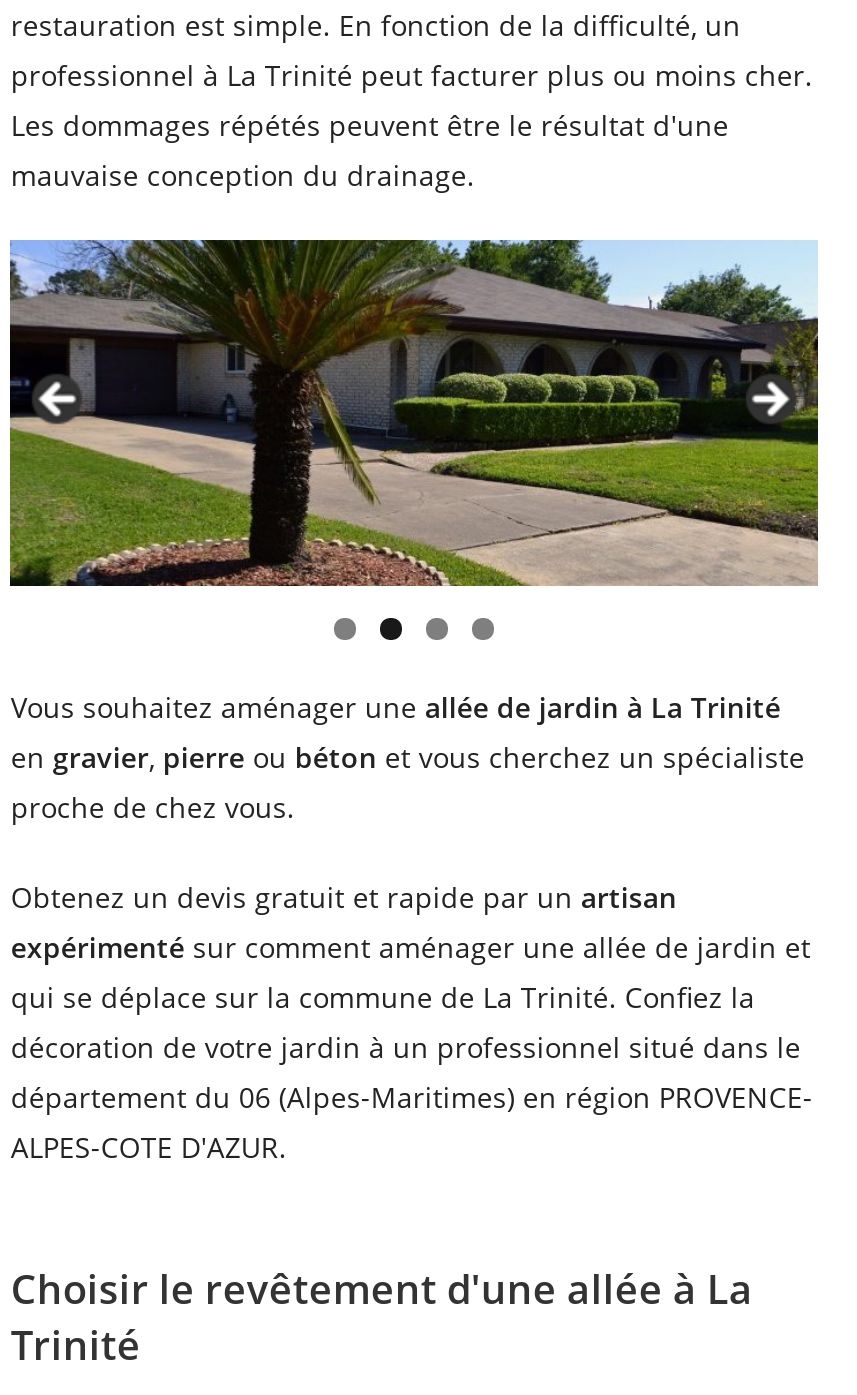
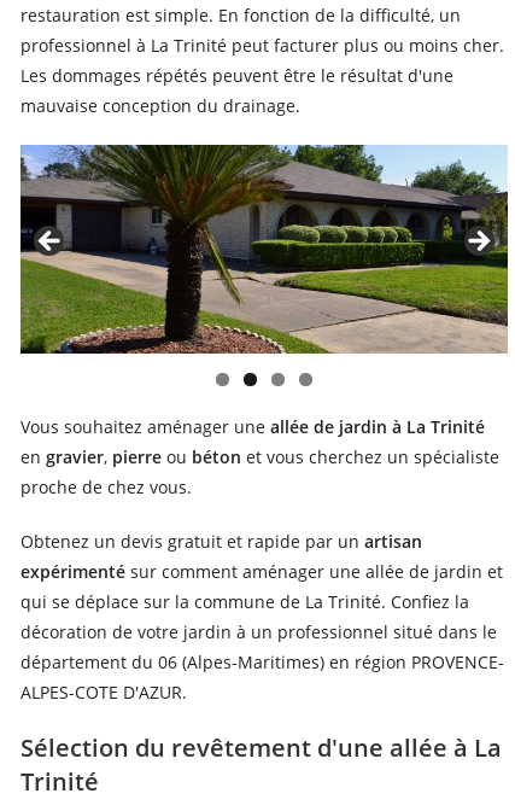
[11,1262,753,1316] Choisir le revêtement d'une allée à La -> [21,731,502,764] Sélection du revêtement d'une allée à La

